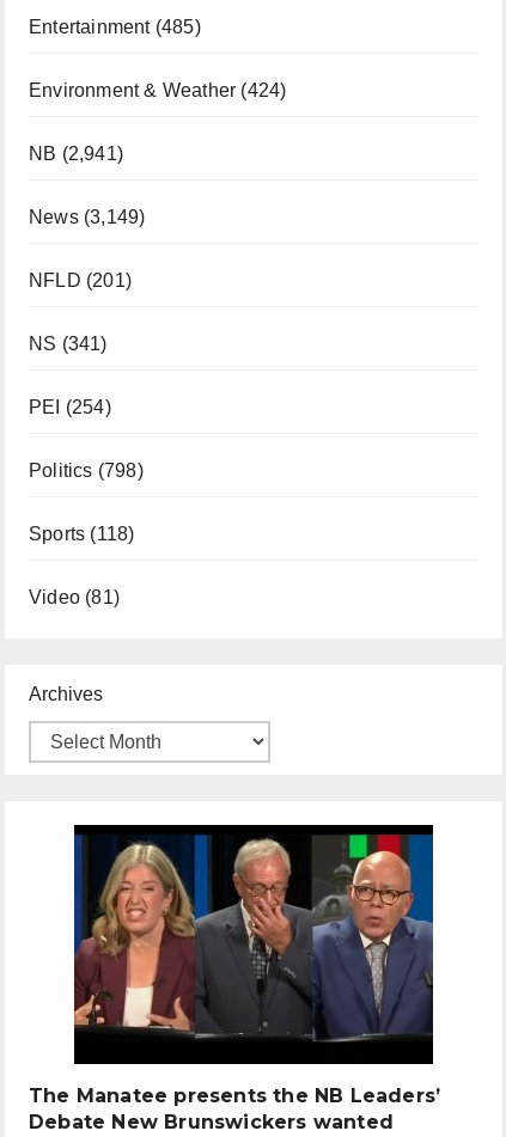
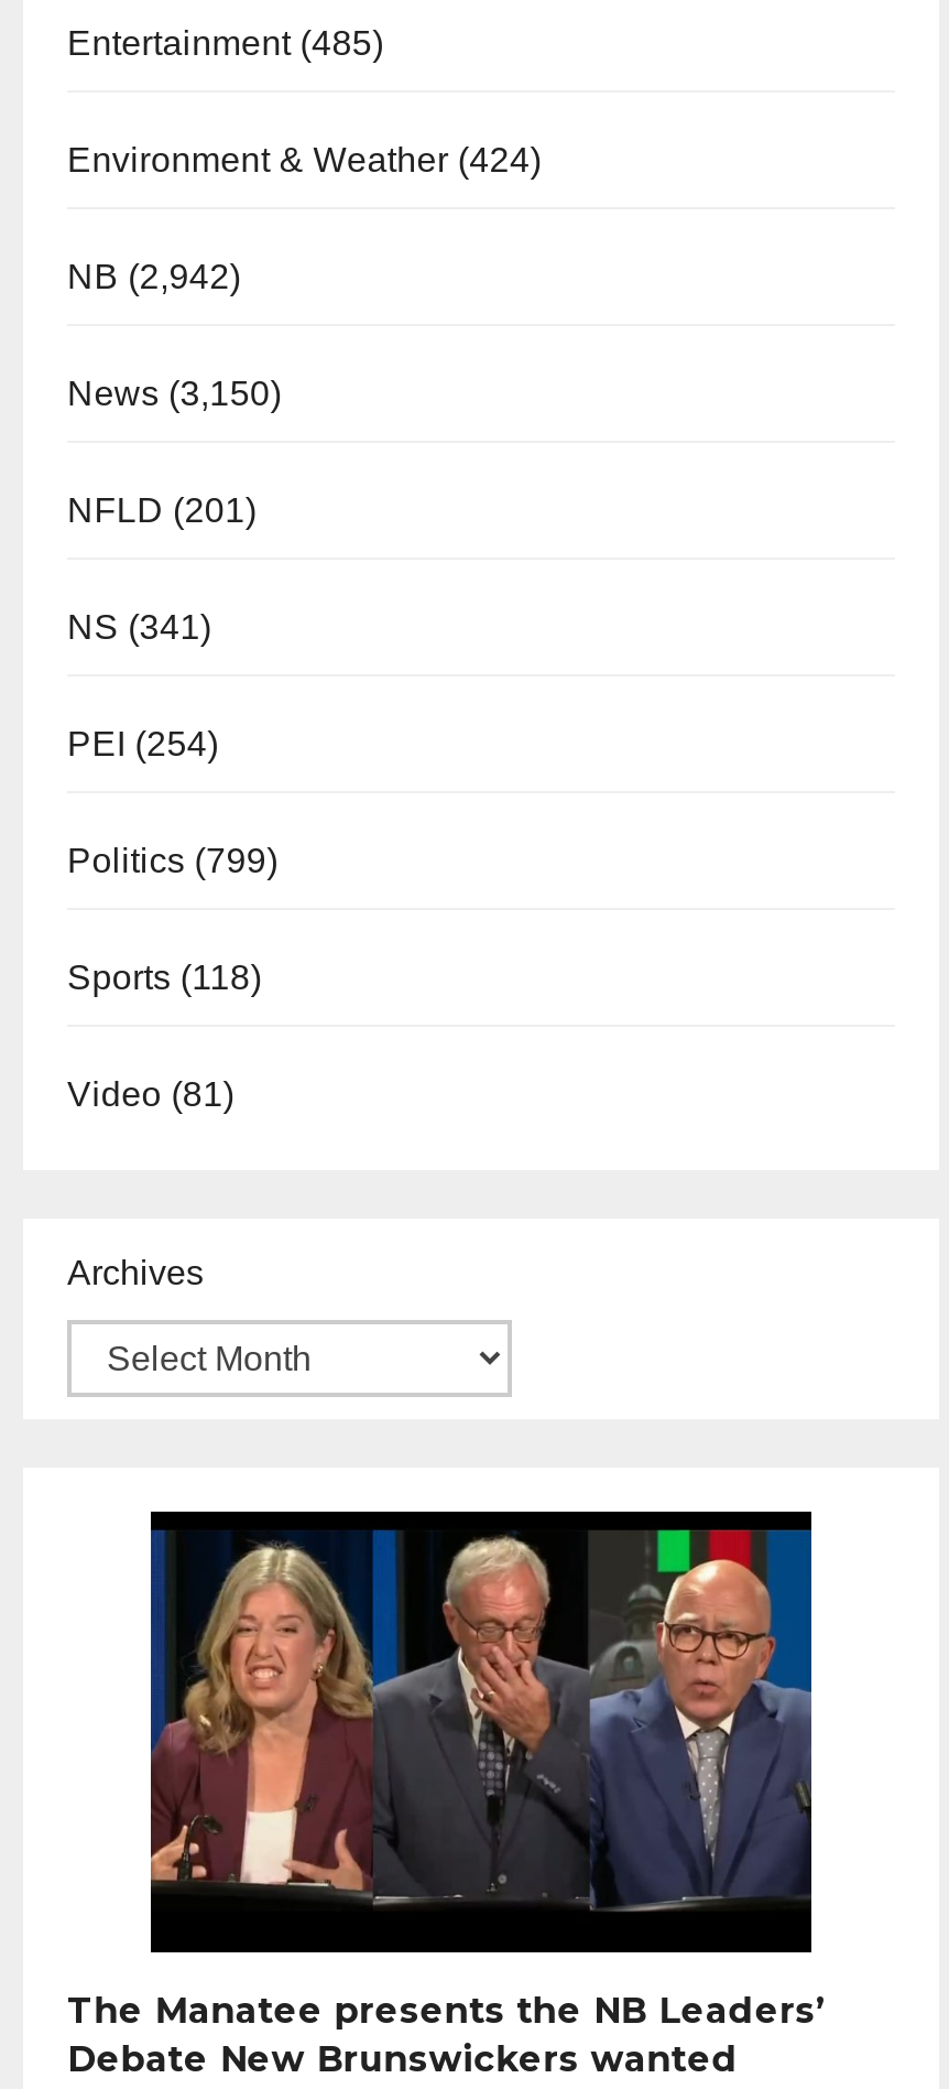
[29,144,123,164] NB (2,941) -> [67,258,241,296] NB (2,942)
[29,207,145,228] News (3,149) -> [67,375,282,413] News (3,150)
[29,461,143,481] Politics (798) -> [67,842,278,880] Politics (799)

